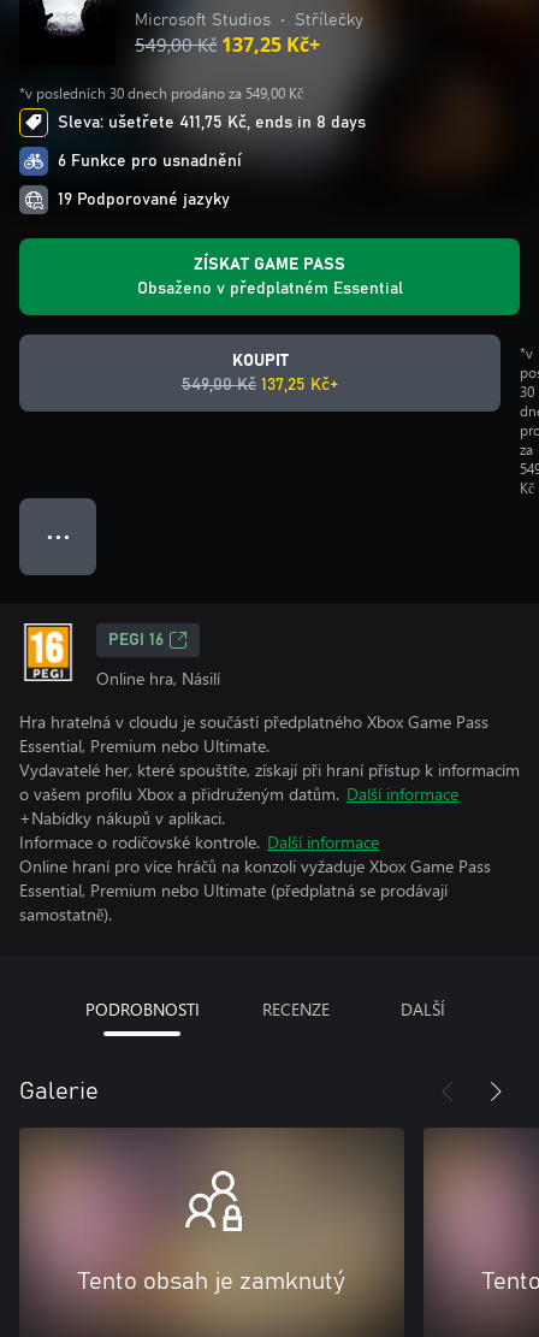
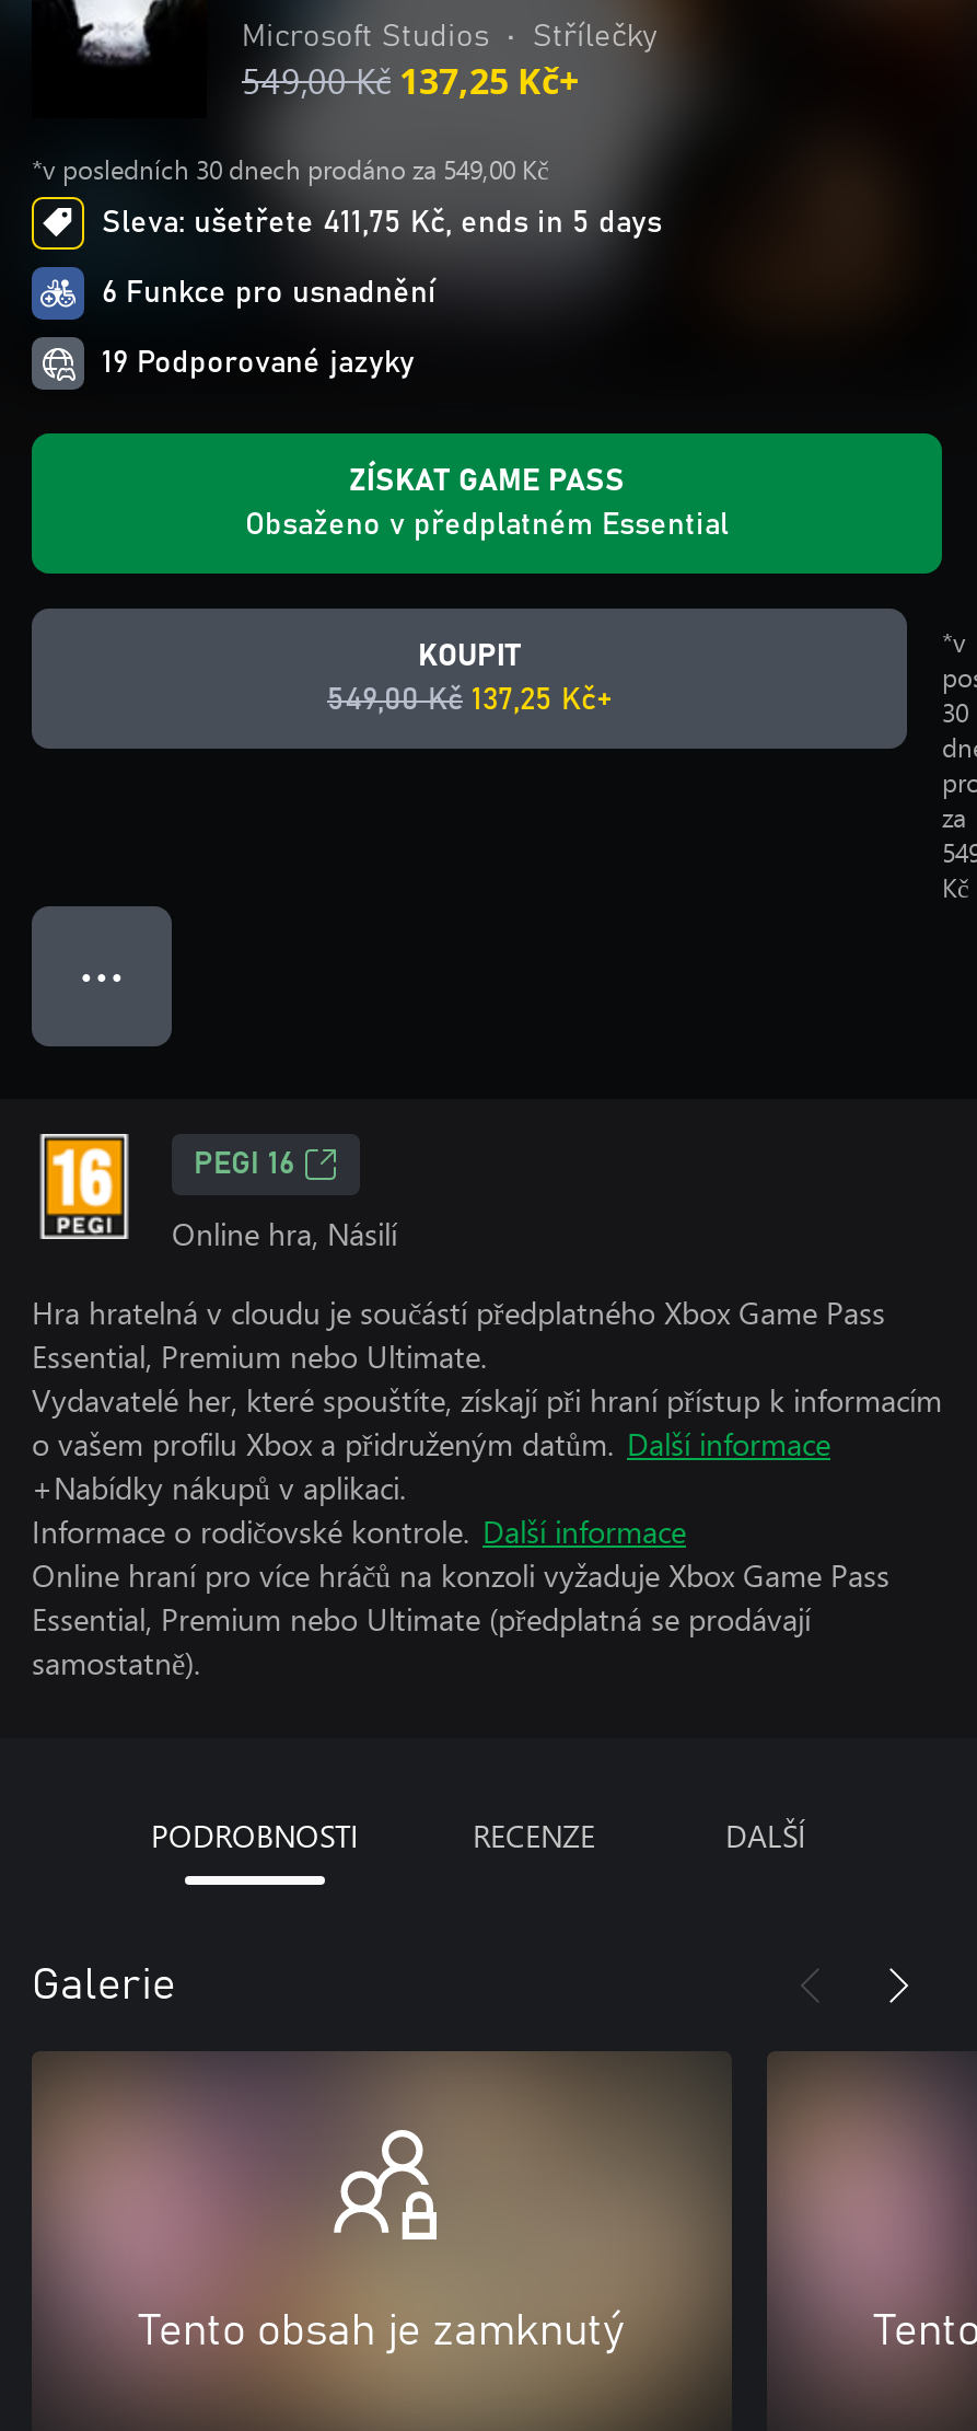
[58,114,366,131] Sleva: ušetřete 411,75 Kč, ends in 8 days -> [102,208,662,239] Sleva: ušetřete 411,75 Kč, ends in 5 days

